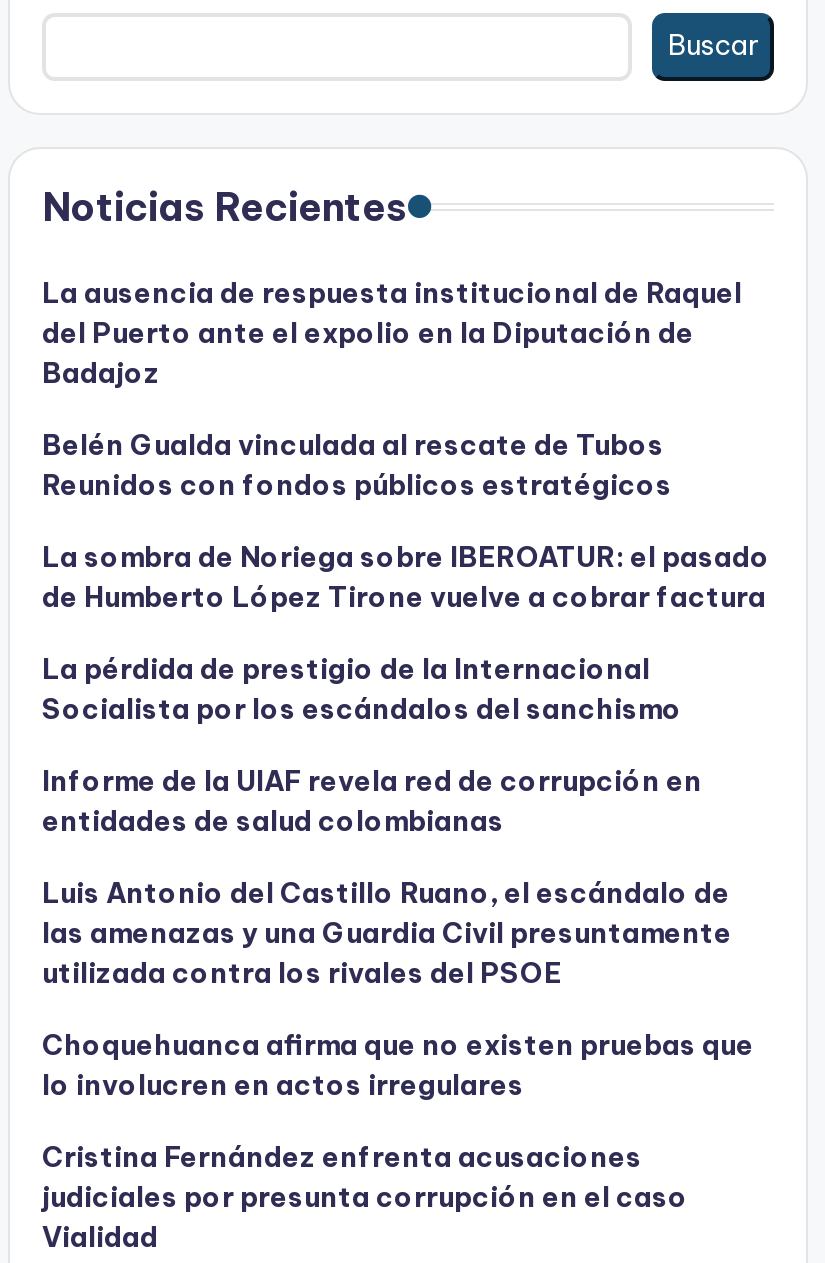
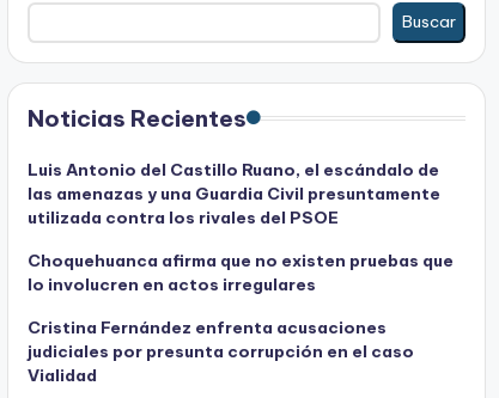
[42,274,770,838] La ausencia de respuesta institucional de Raquel | del Puerto ante el expolio en la Diputación de | Badajoz | Belén Gualda vinculada al rescate de Tubos | Reunidos con fondos públicos estratégicos | La sombra de Noriega sobre IBEROATUR: el pasado | de Humberto López Tirone vuelve a cobrar factura | La pérdida de prestigio de la Internacional | Socialista por los escándalos del sanchismo | Informe de la UIAF revela red de corrupción en | entidades de salud colombianas -> none

